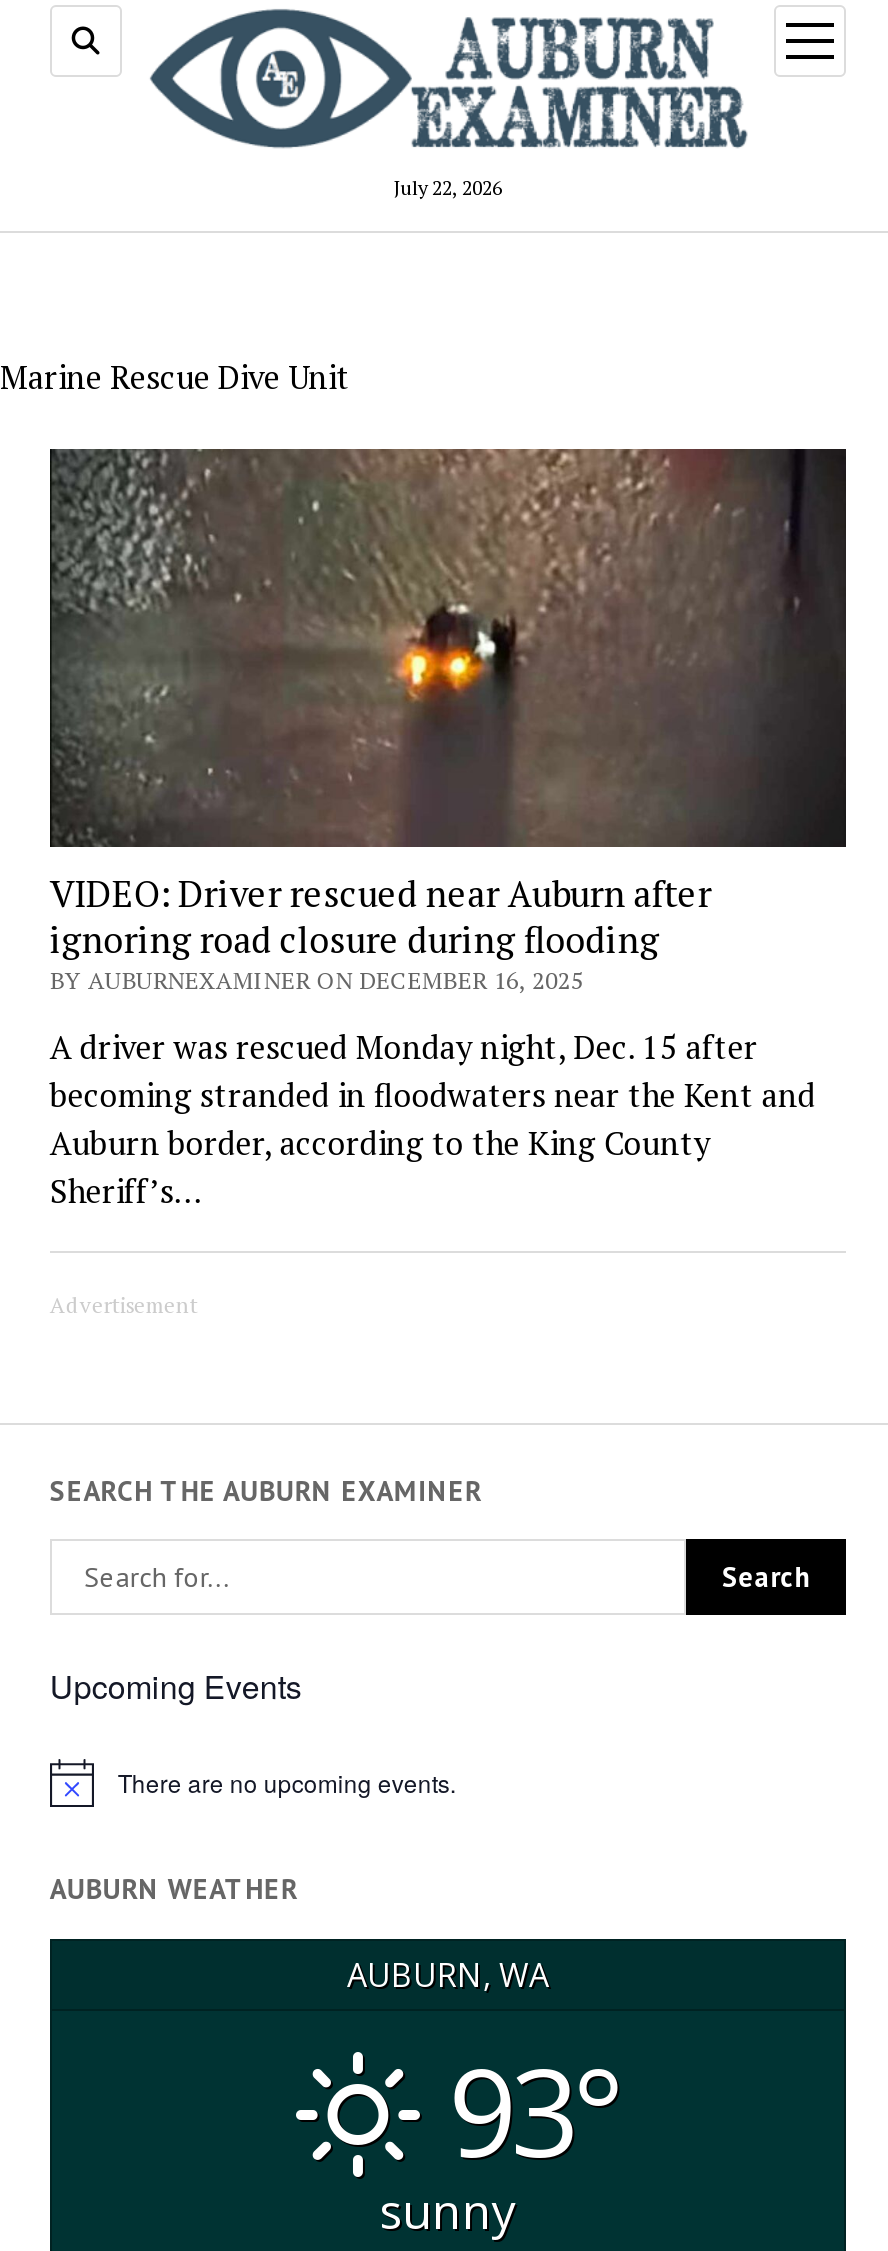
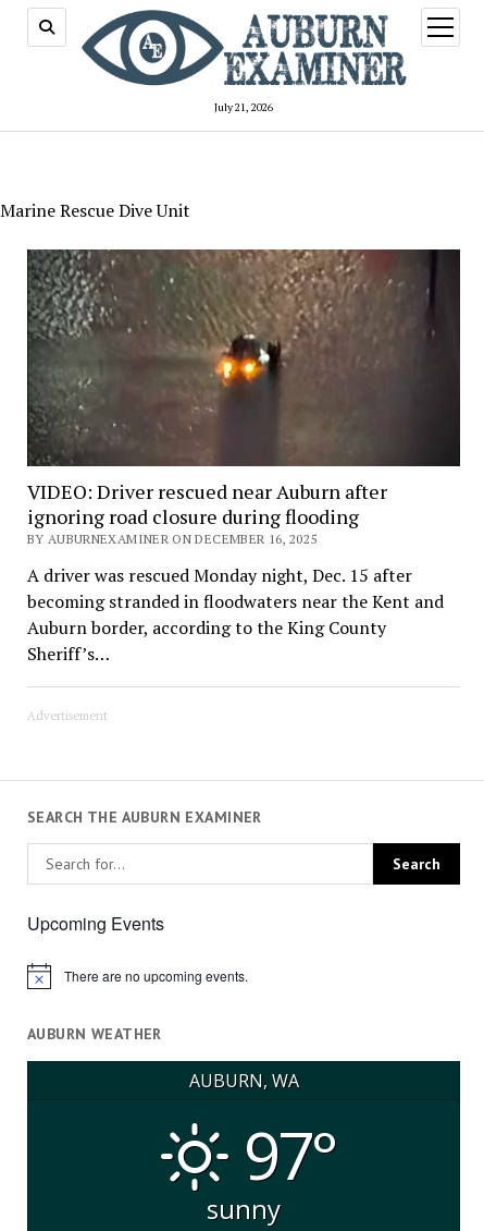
[394,174,502,200] July 22, 2026 -> [214,100,273,114] July 21, 2026
[448,2029,616,2193] 93° -> [244,1110,335,1200] 97°

